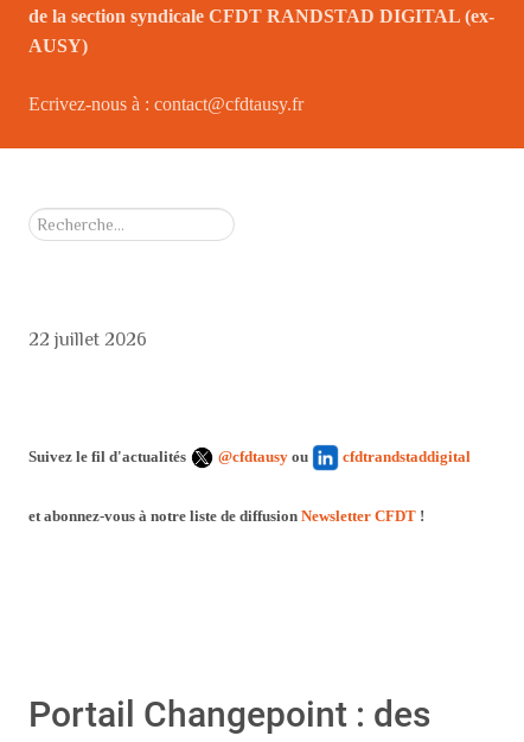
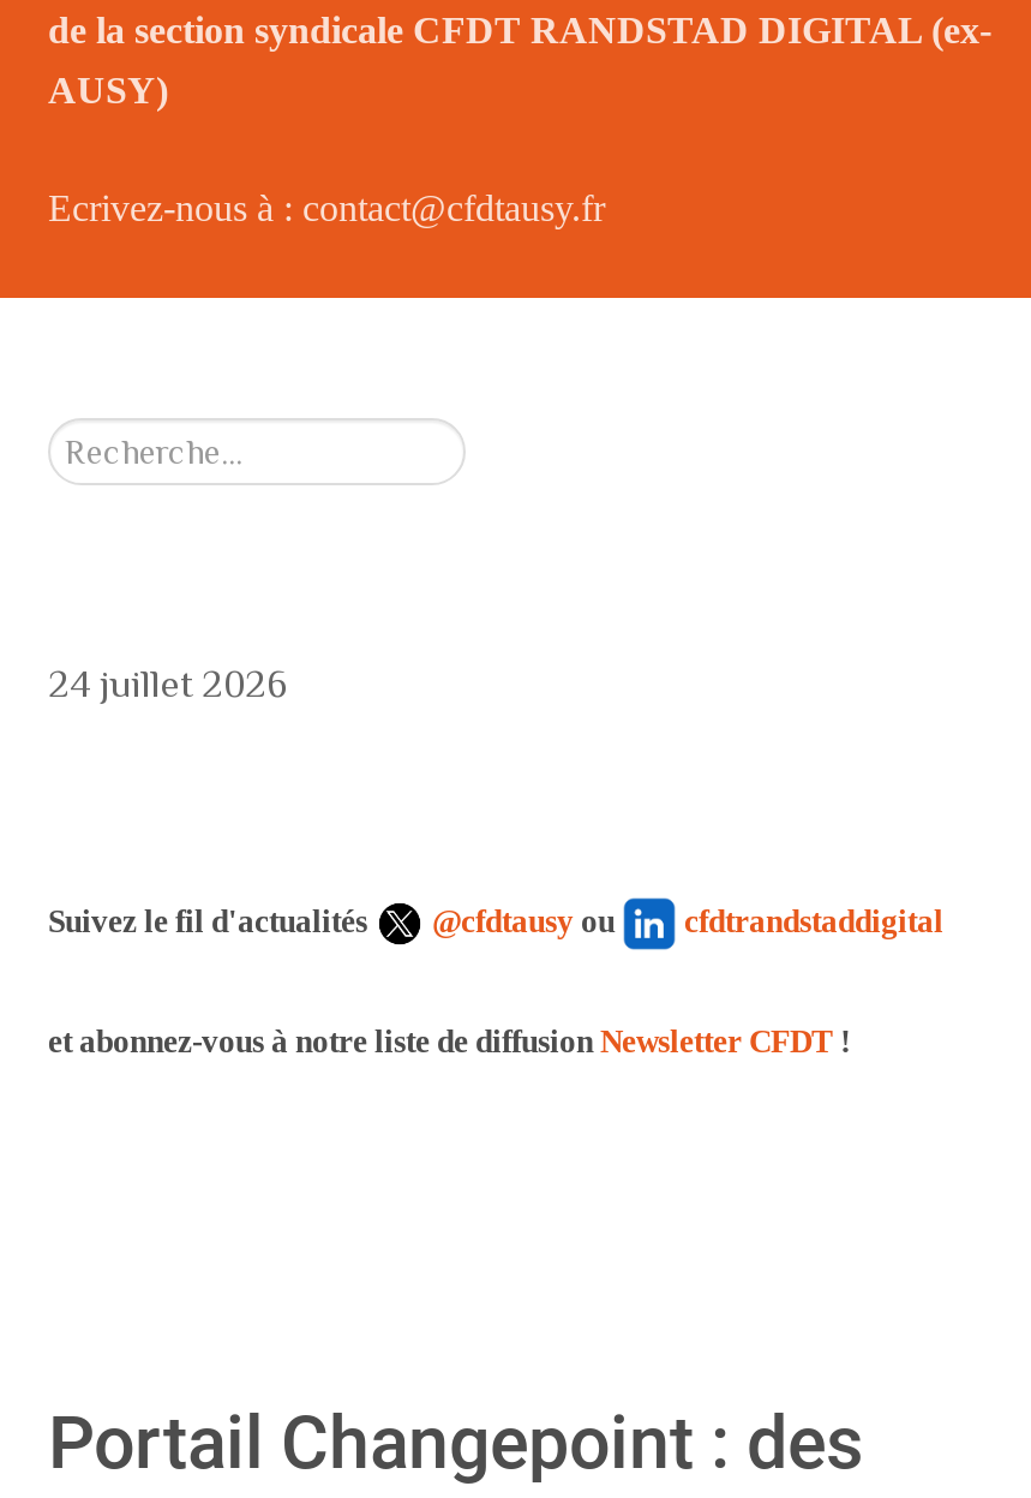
[28,328,147,347] 22 juillet 2026 -> [48,662,288,701] 24 juillet 2026

